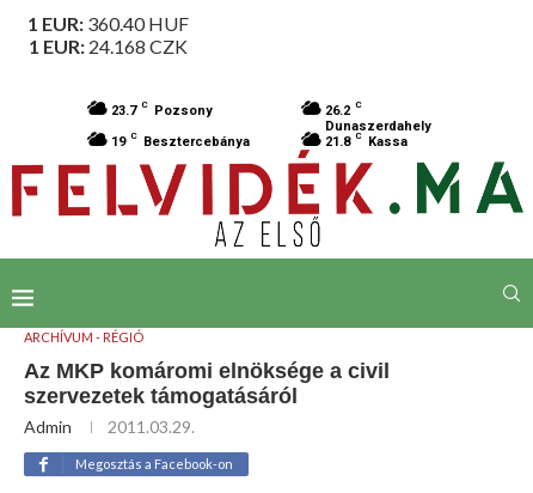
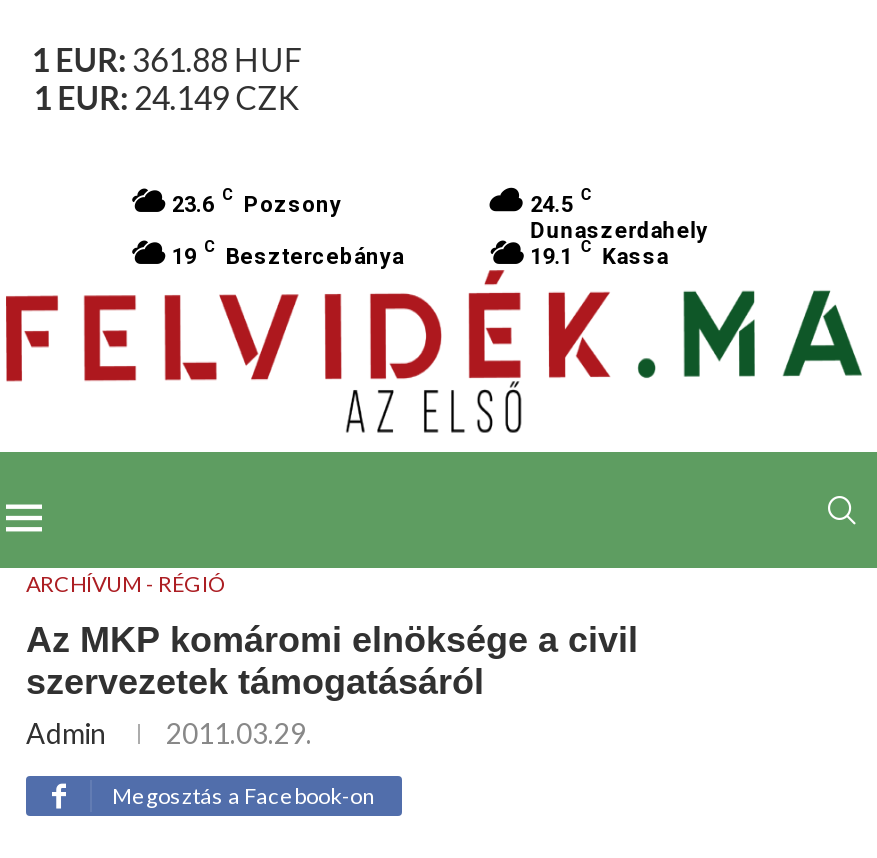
[27,12,189,35] 1 EUR: 360.40 HUF -> [32,40,302,78] 1 EUR: 361.88 HUF
[28,35,187,57] 1 EUR: 24.168 CZK -> [34,78,300,116] 1 EUR: 24.149 CZK
[111,99,213,118] 23.7 C Pozsony -> [172,186,342,218] 23.6 C Pozsony
[325,99,362,118] 26.2 C -> [530,186,592,218] 24.5 C
[325,130,408,150] 21.8 C Kassa -> [530,238,668,270] 19.1 C Kassa

